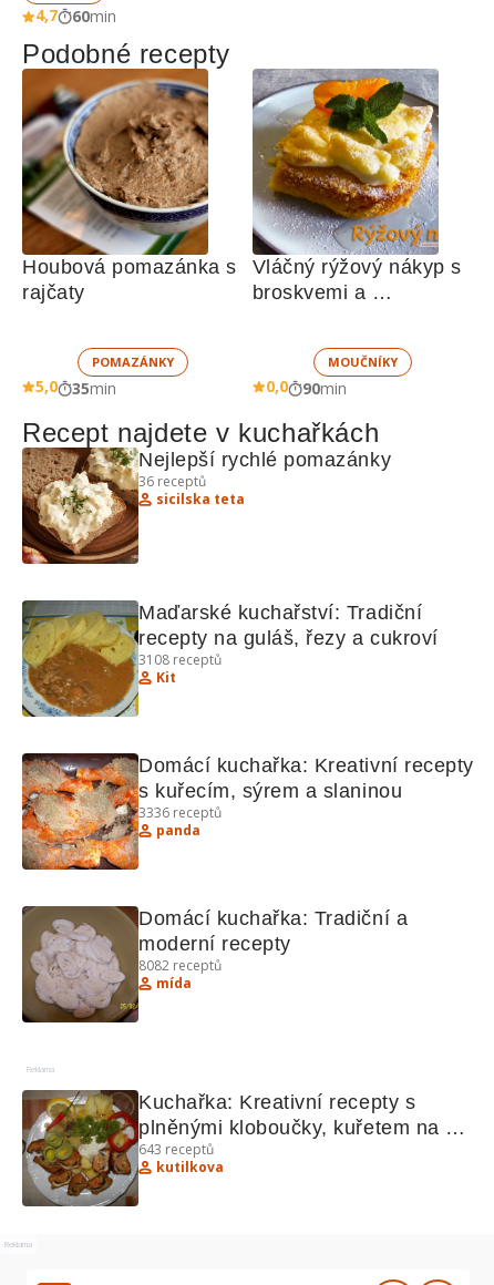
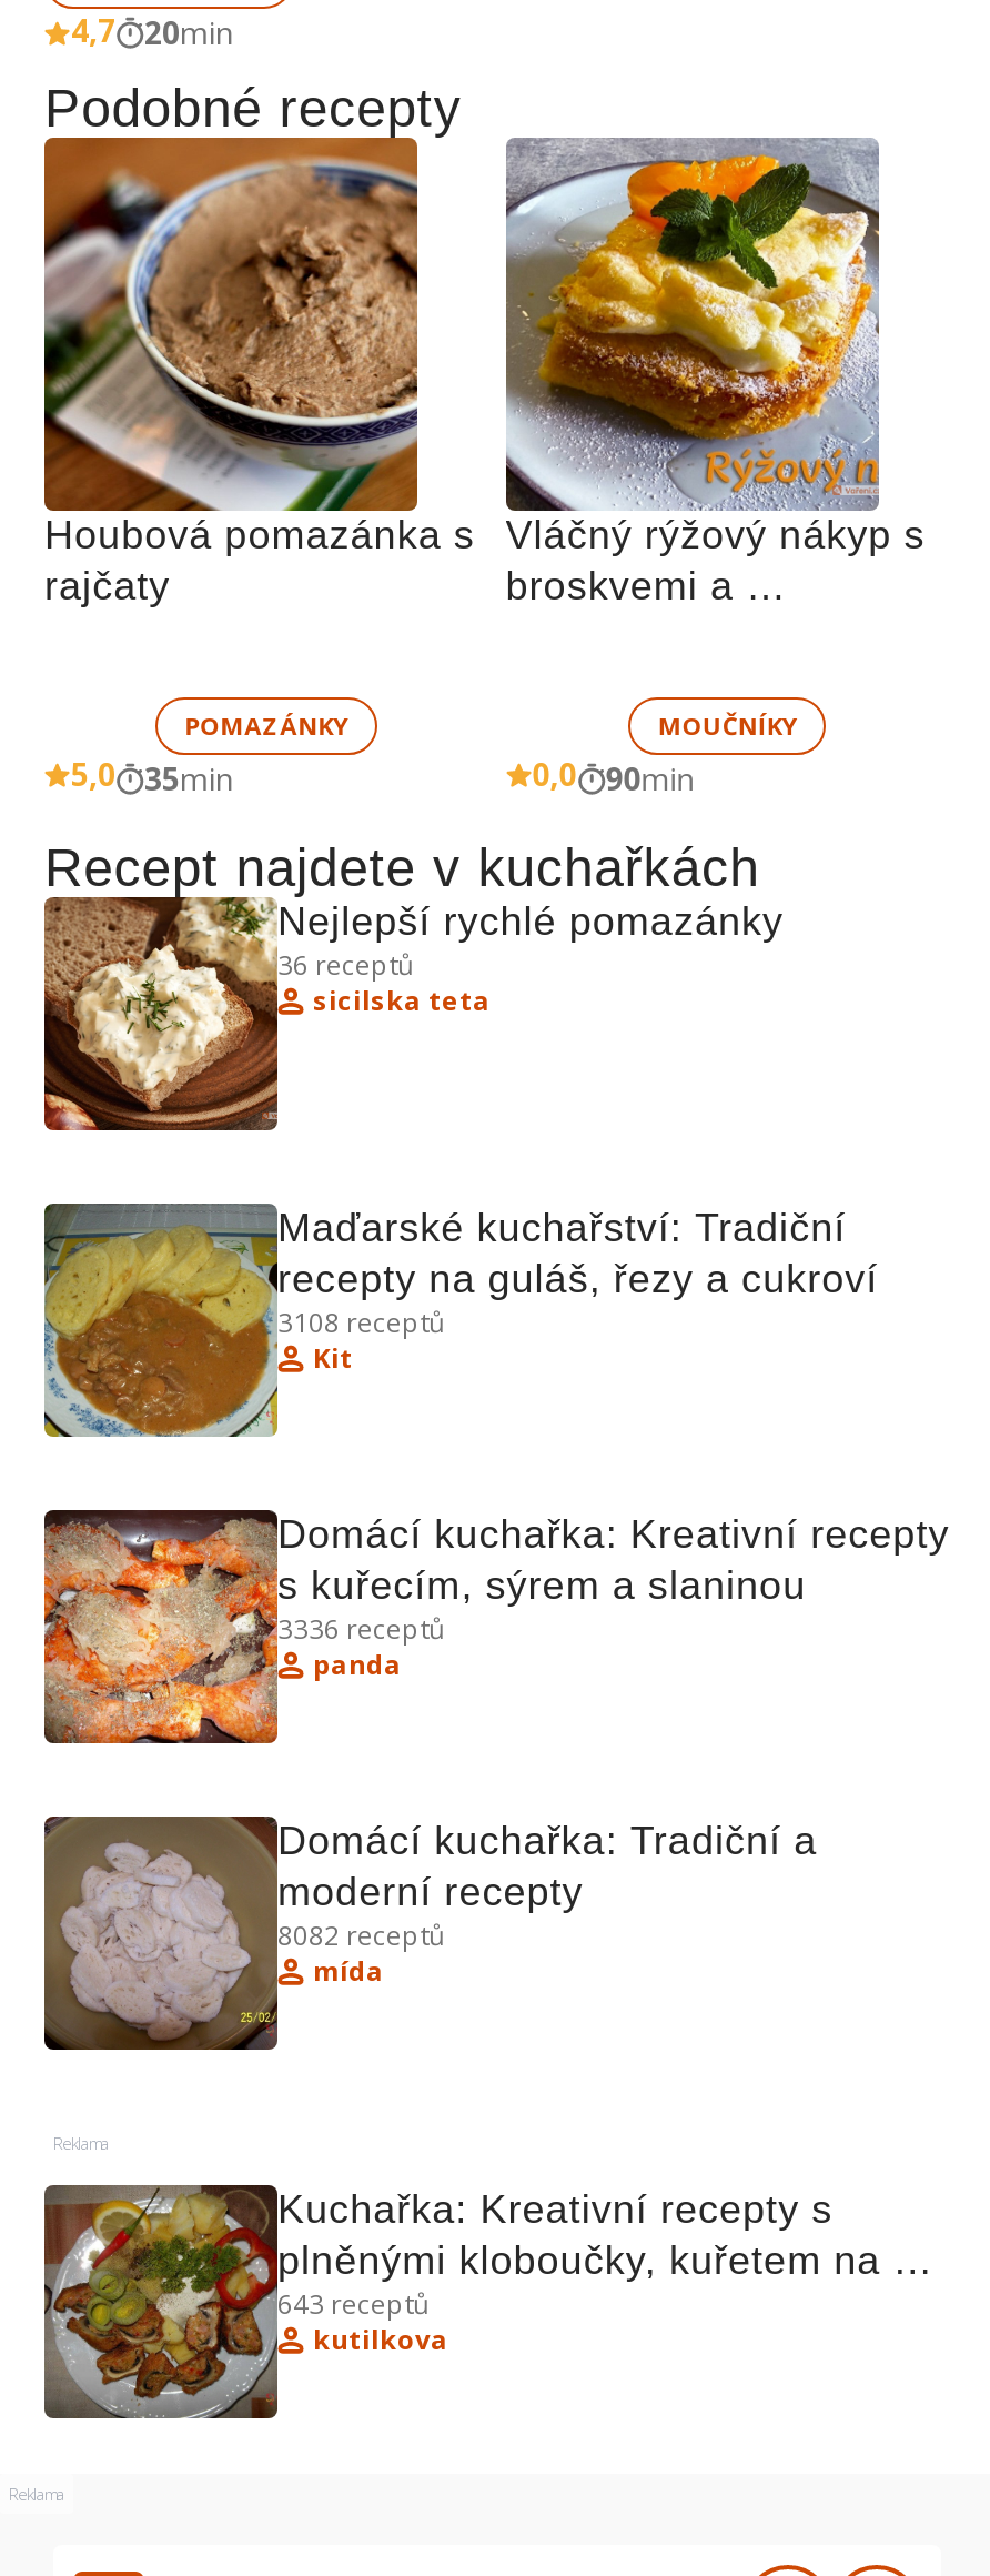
[35,4,116,27] 4,7 60min -> [71,9,233,53] 4,7 20min

